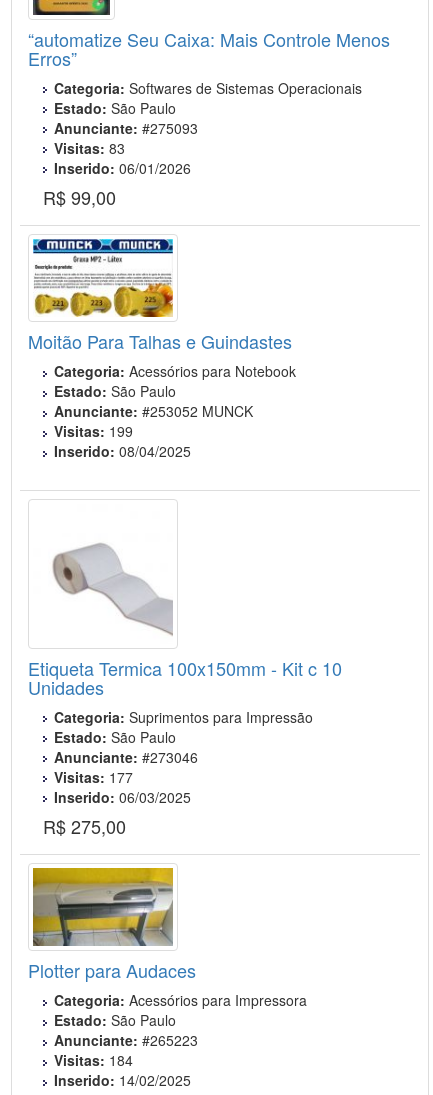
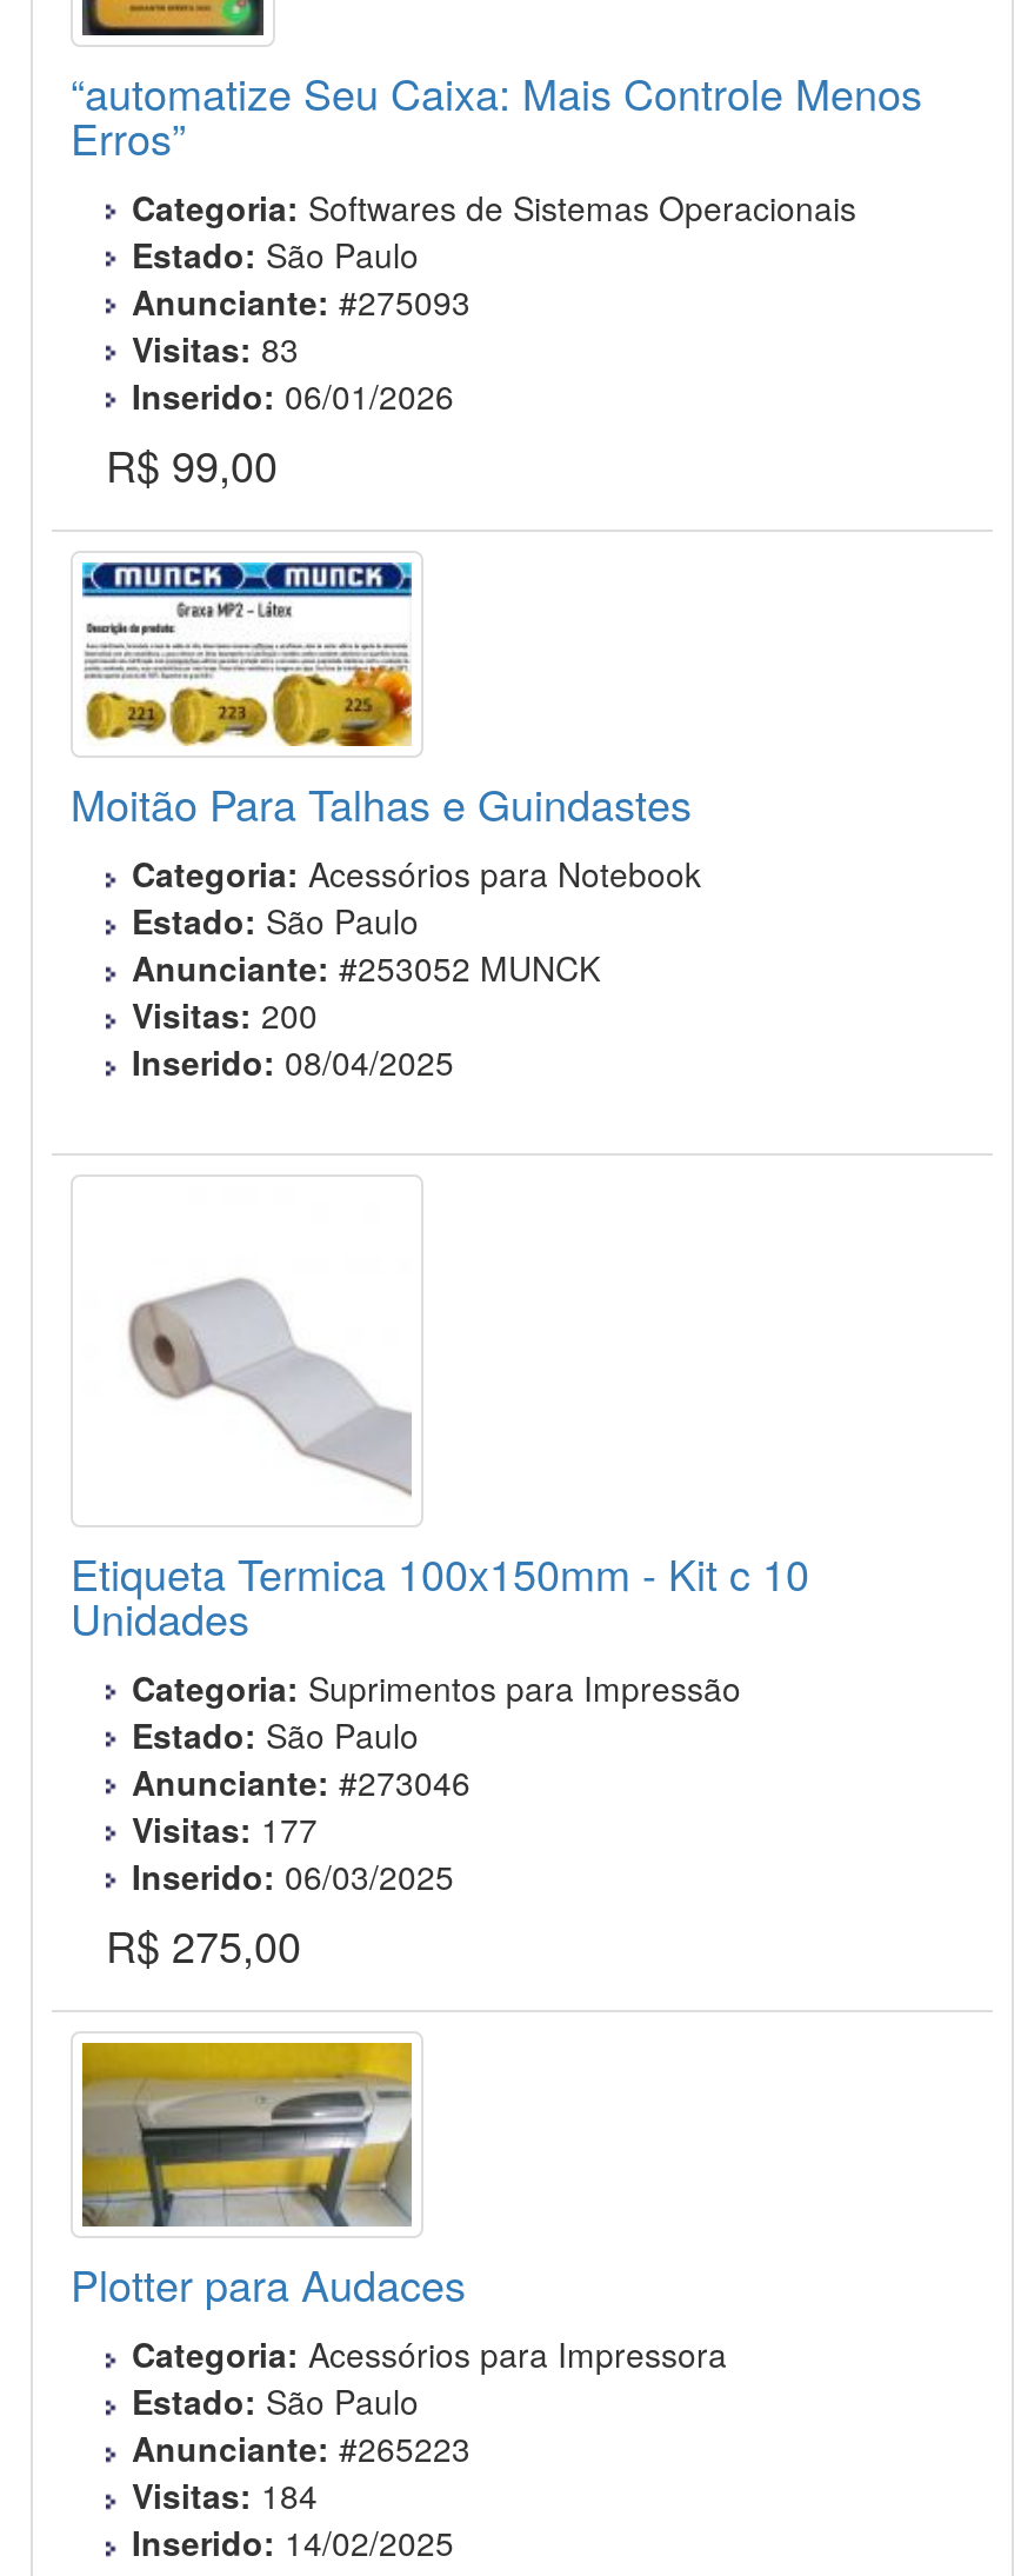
[54,421,133,441] Visitas: 199 -> [132,992,318,1039] Visitas: 200

